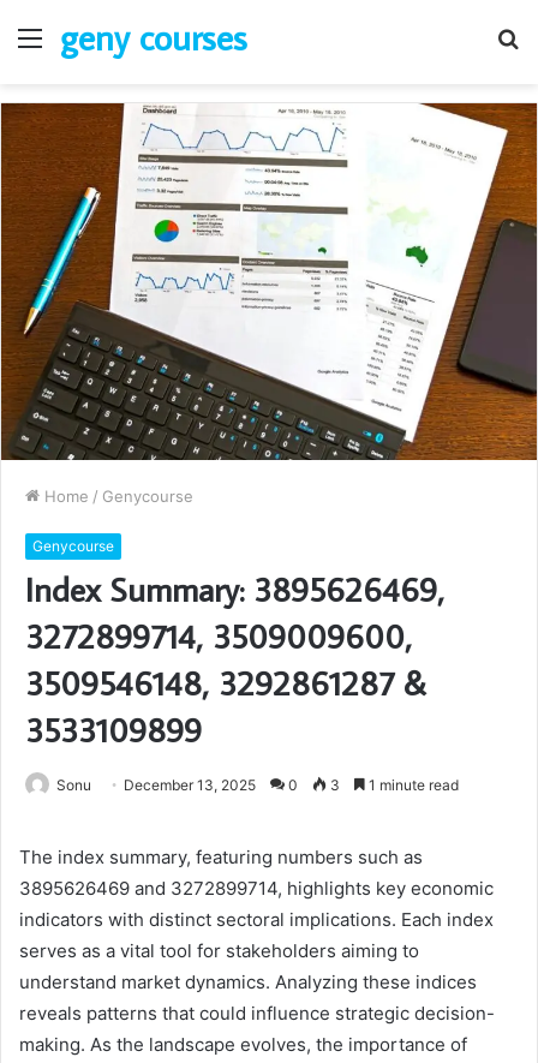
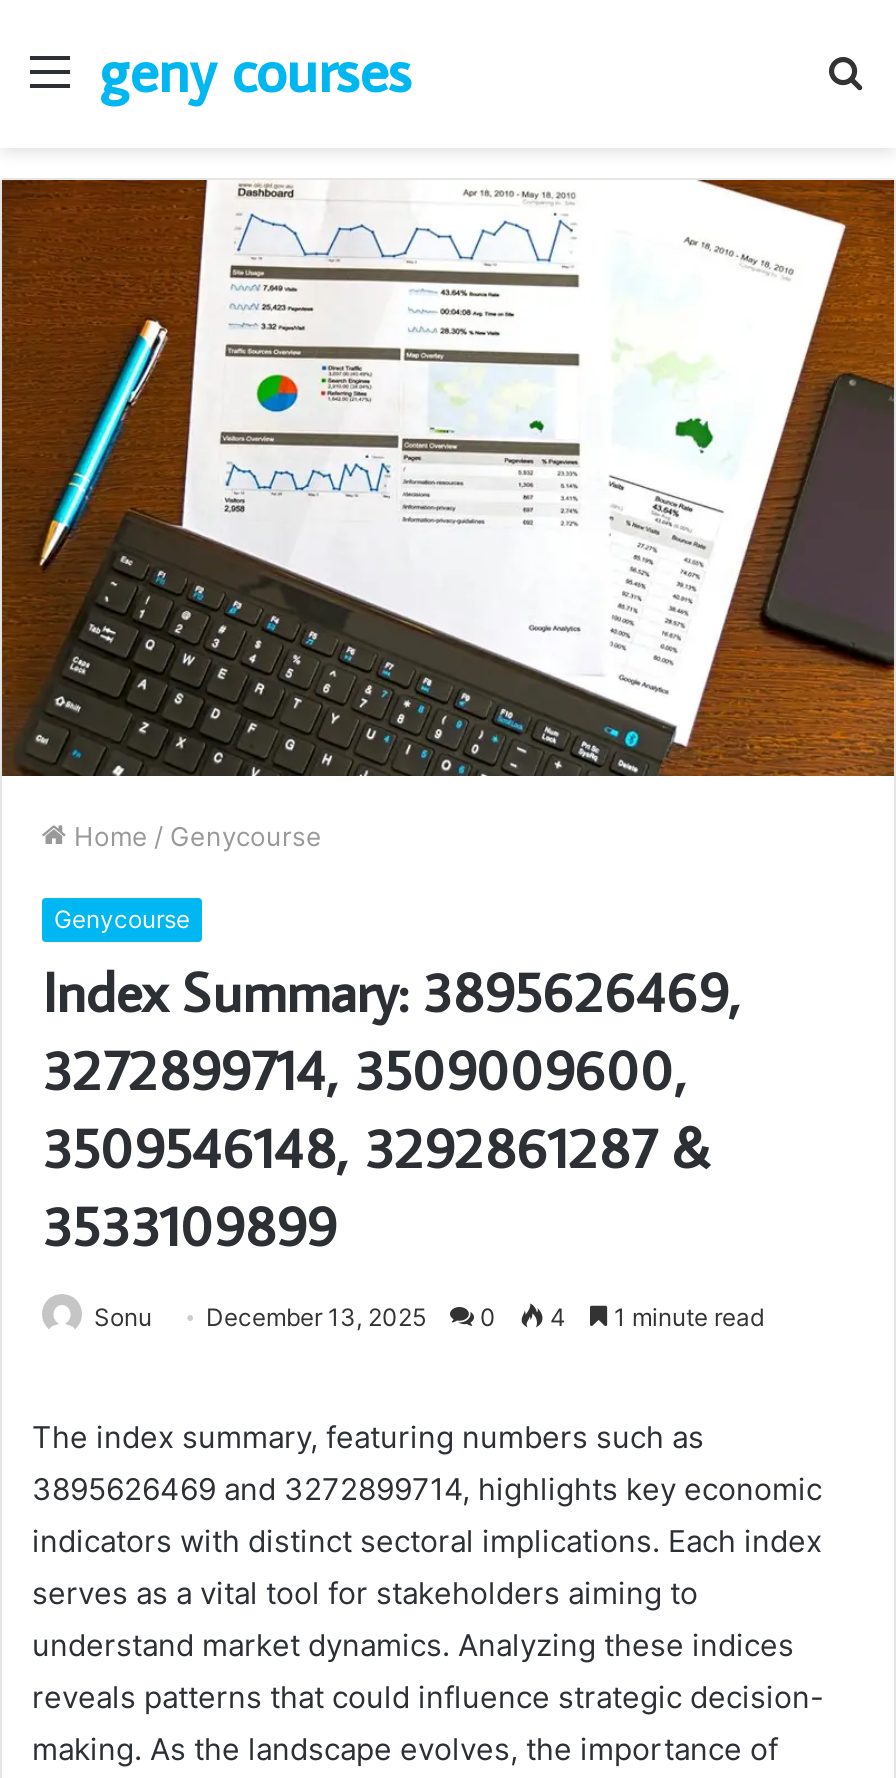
[56,776,459,794] Sonu December 13, 2025 0 3 1 minute read -> [94,1301,764,1331] Sonu December 13, 2025 0 4 1 minute read

